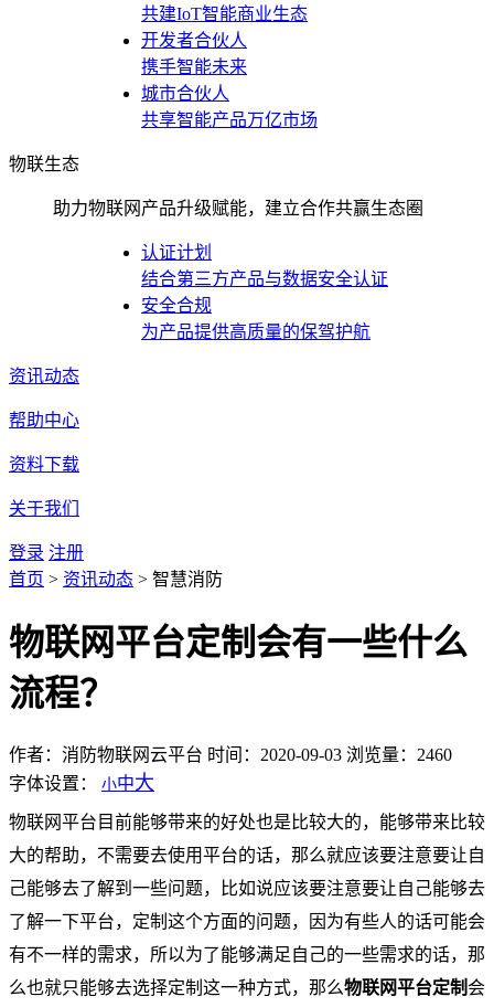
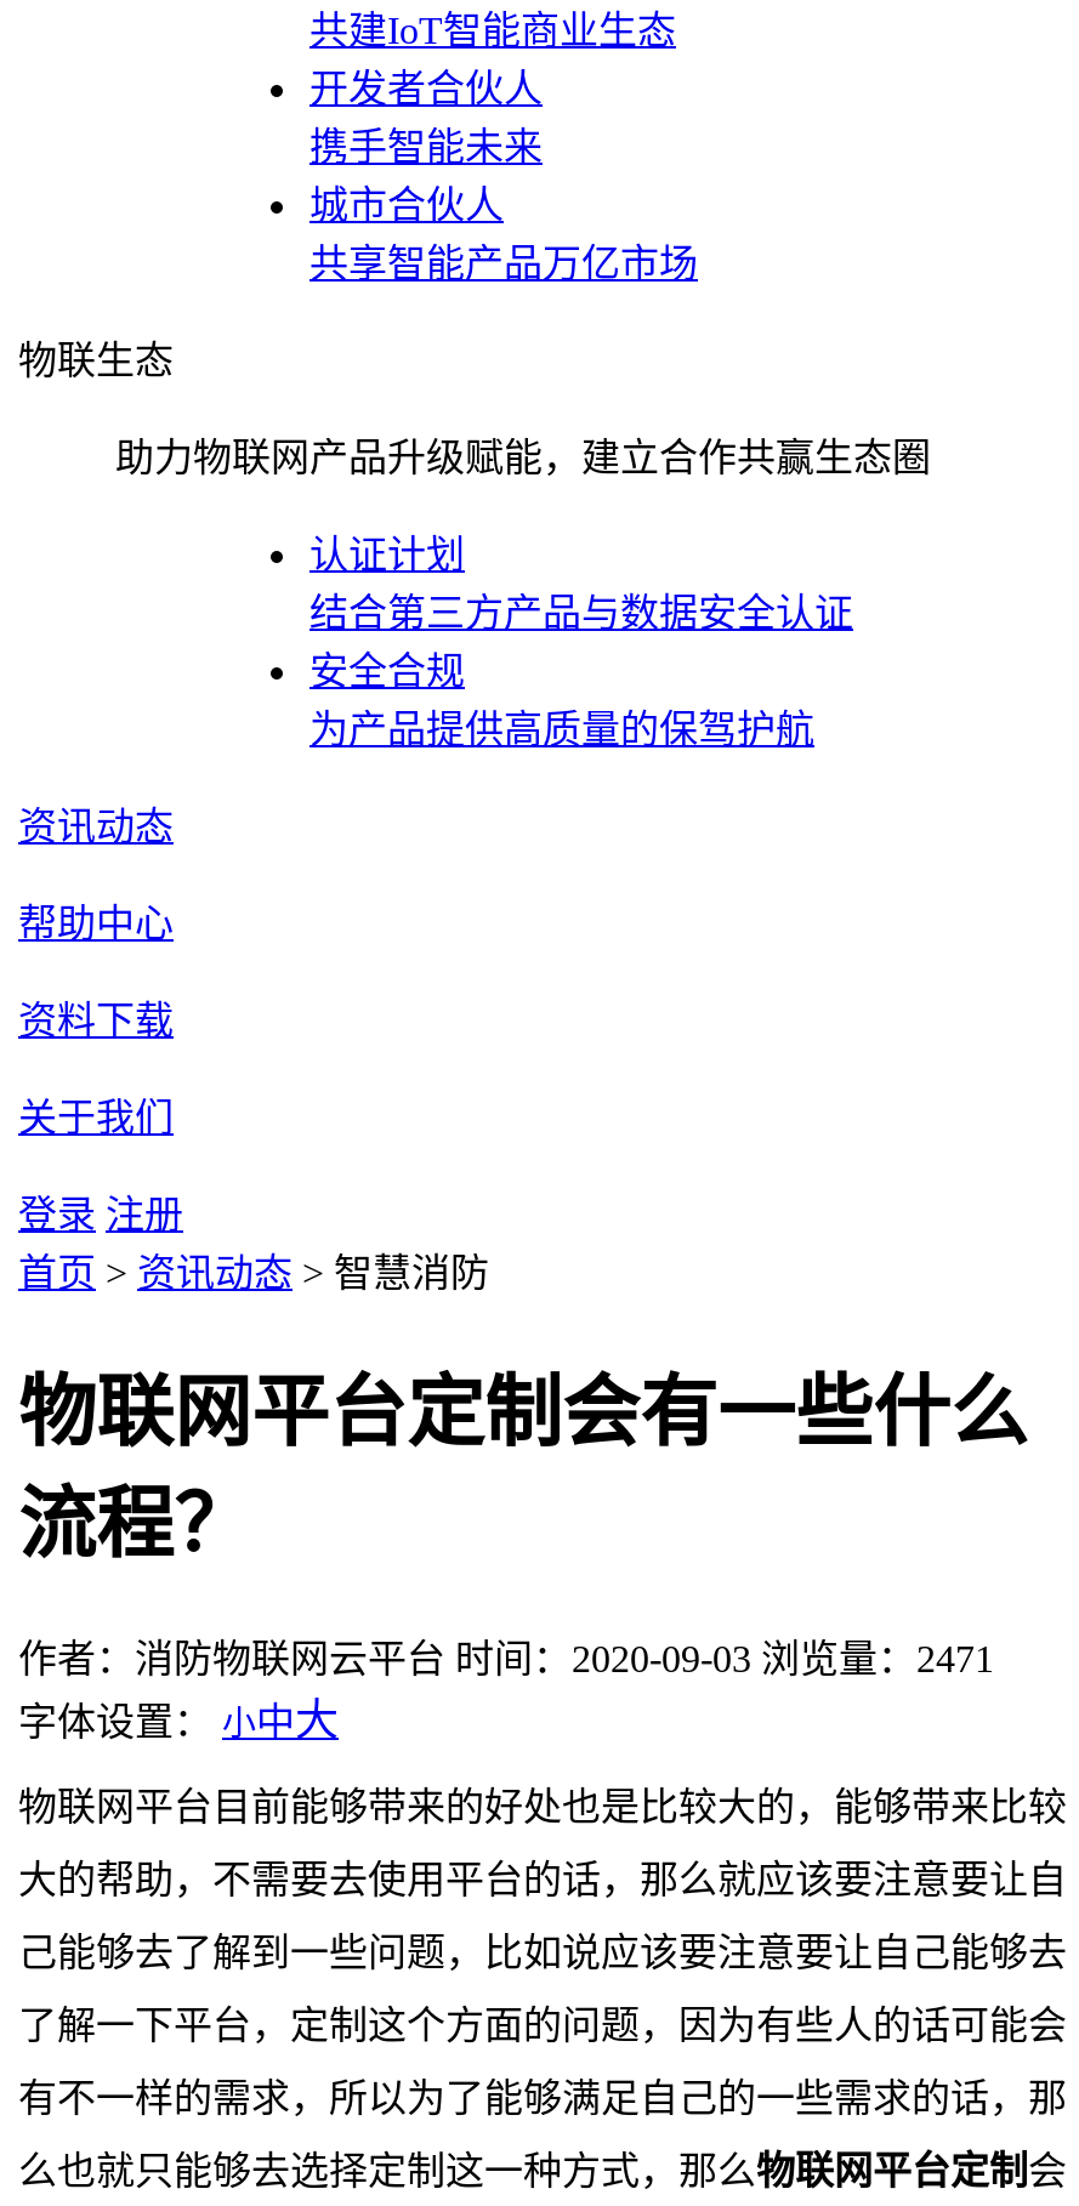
[9,745,452,764] 作者：消防物联网云平台 时间：2020-09-03 浏览量：2460 -> [18,1638,994,1679] 作者：消防物联网云平台 时间：2020-09-03 浏览量：2471

